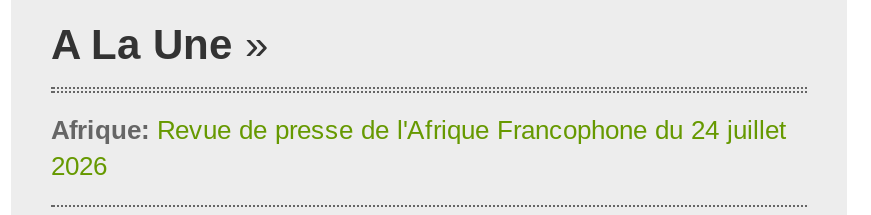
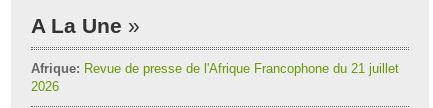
[51,115,787,145] Afrique: Revue de presse de l'Afrique Francophone du 24 juillet -> [31,61,399,76] Afrique: Revue de presse de l'Afrique Francophone du 21 juillet

